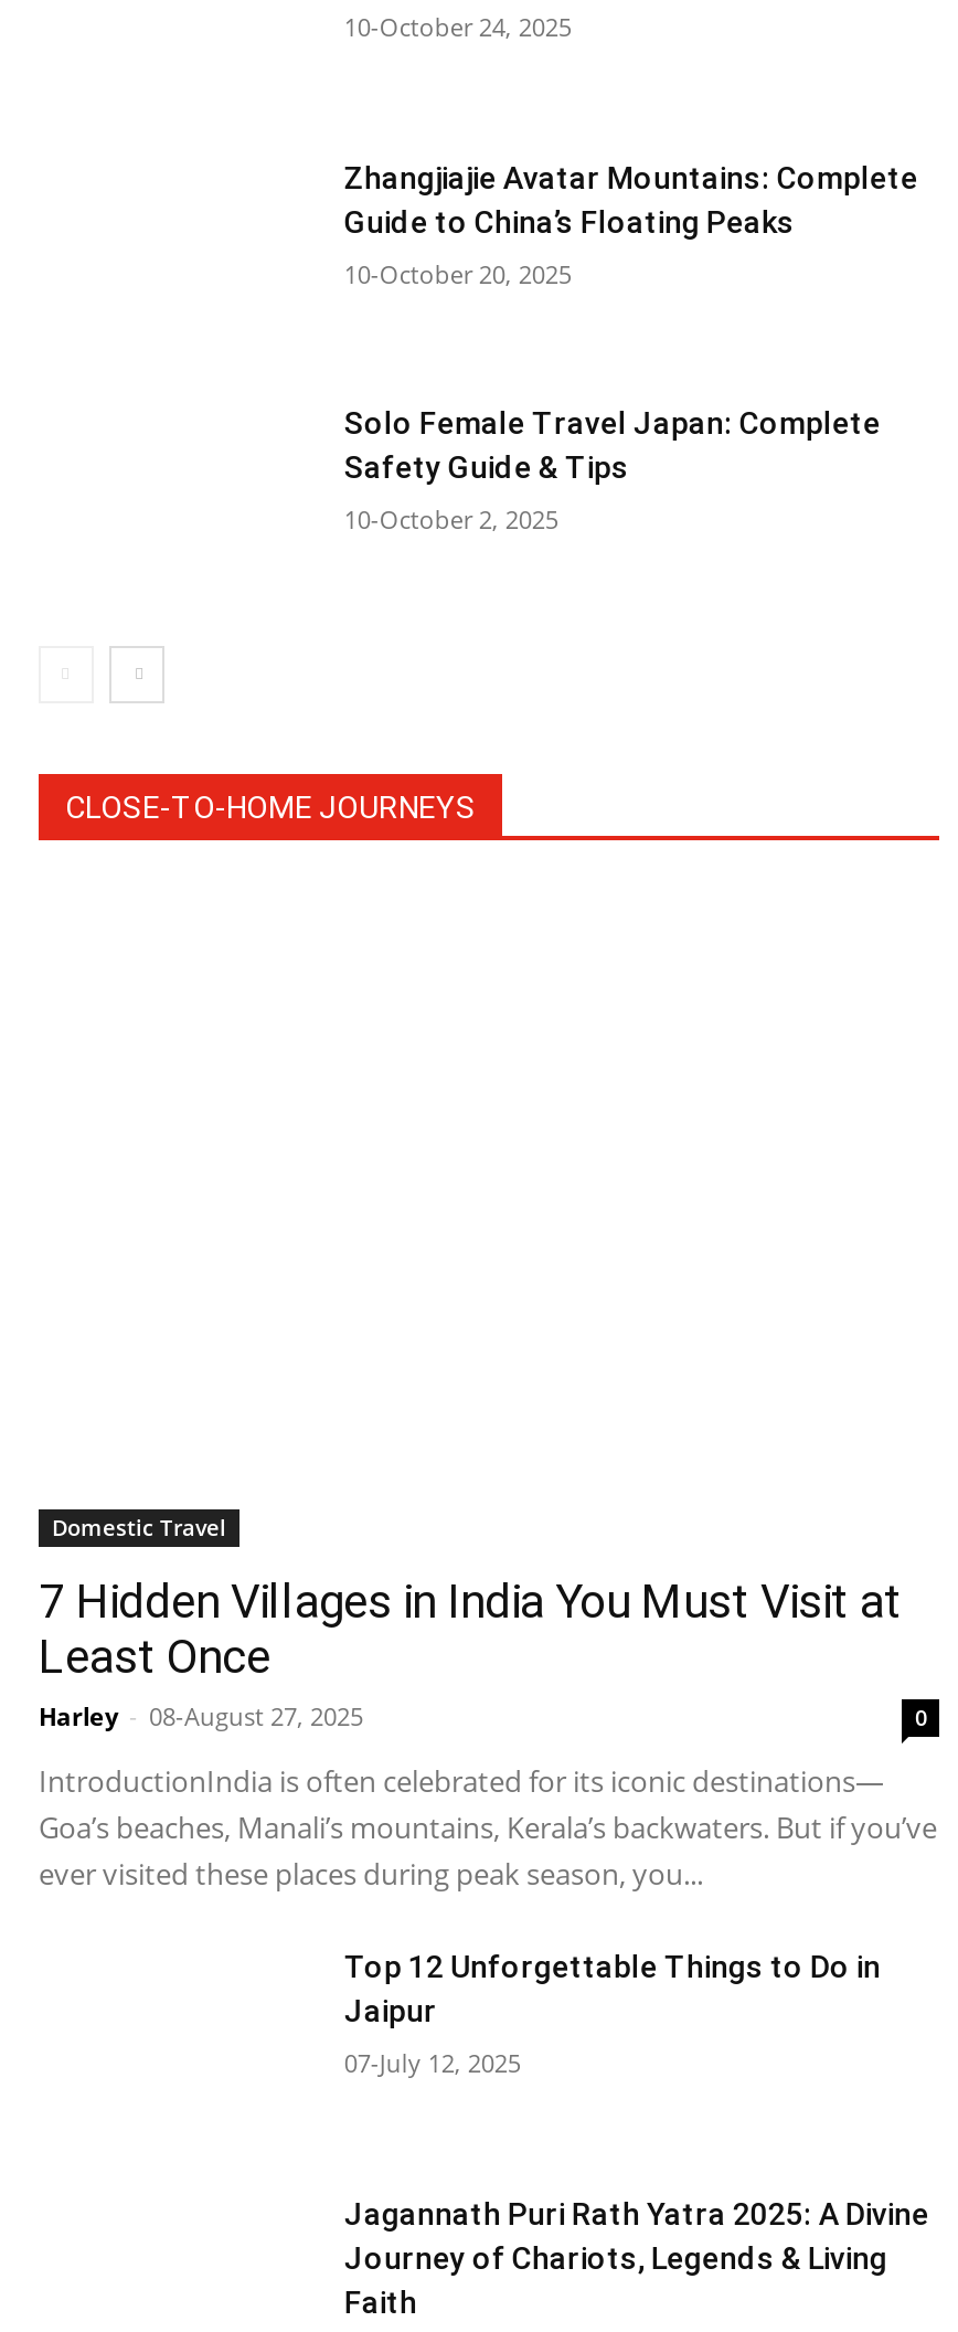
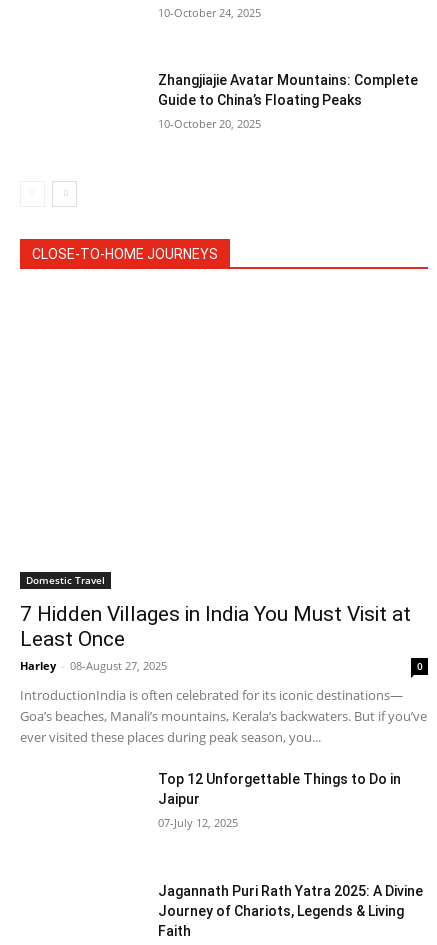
[344,407,881,537] Solo Female Travel Japan: Complete | Safety Guide & Tips | 10-October 2, 2025 -> none

